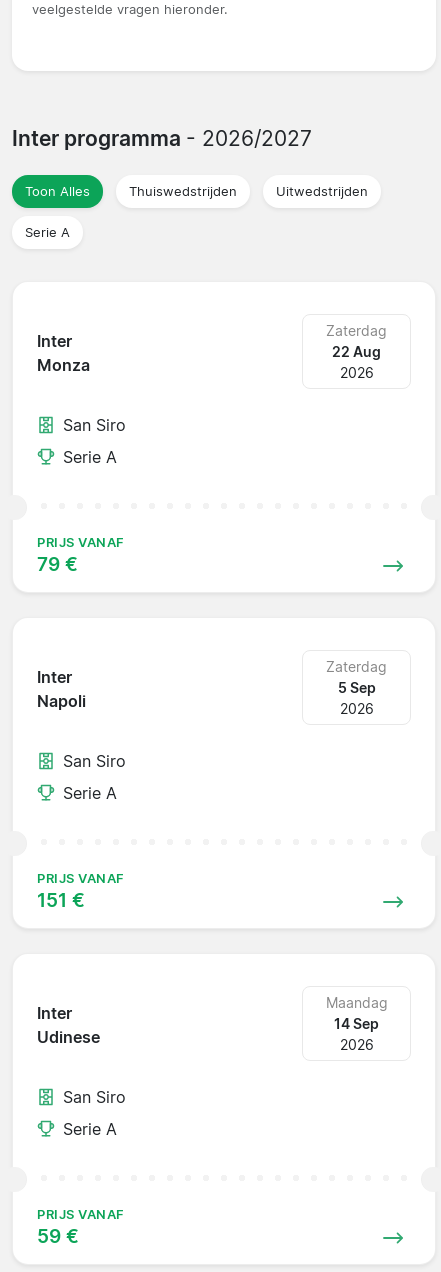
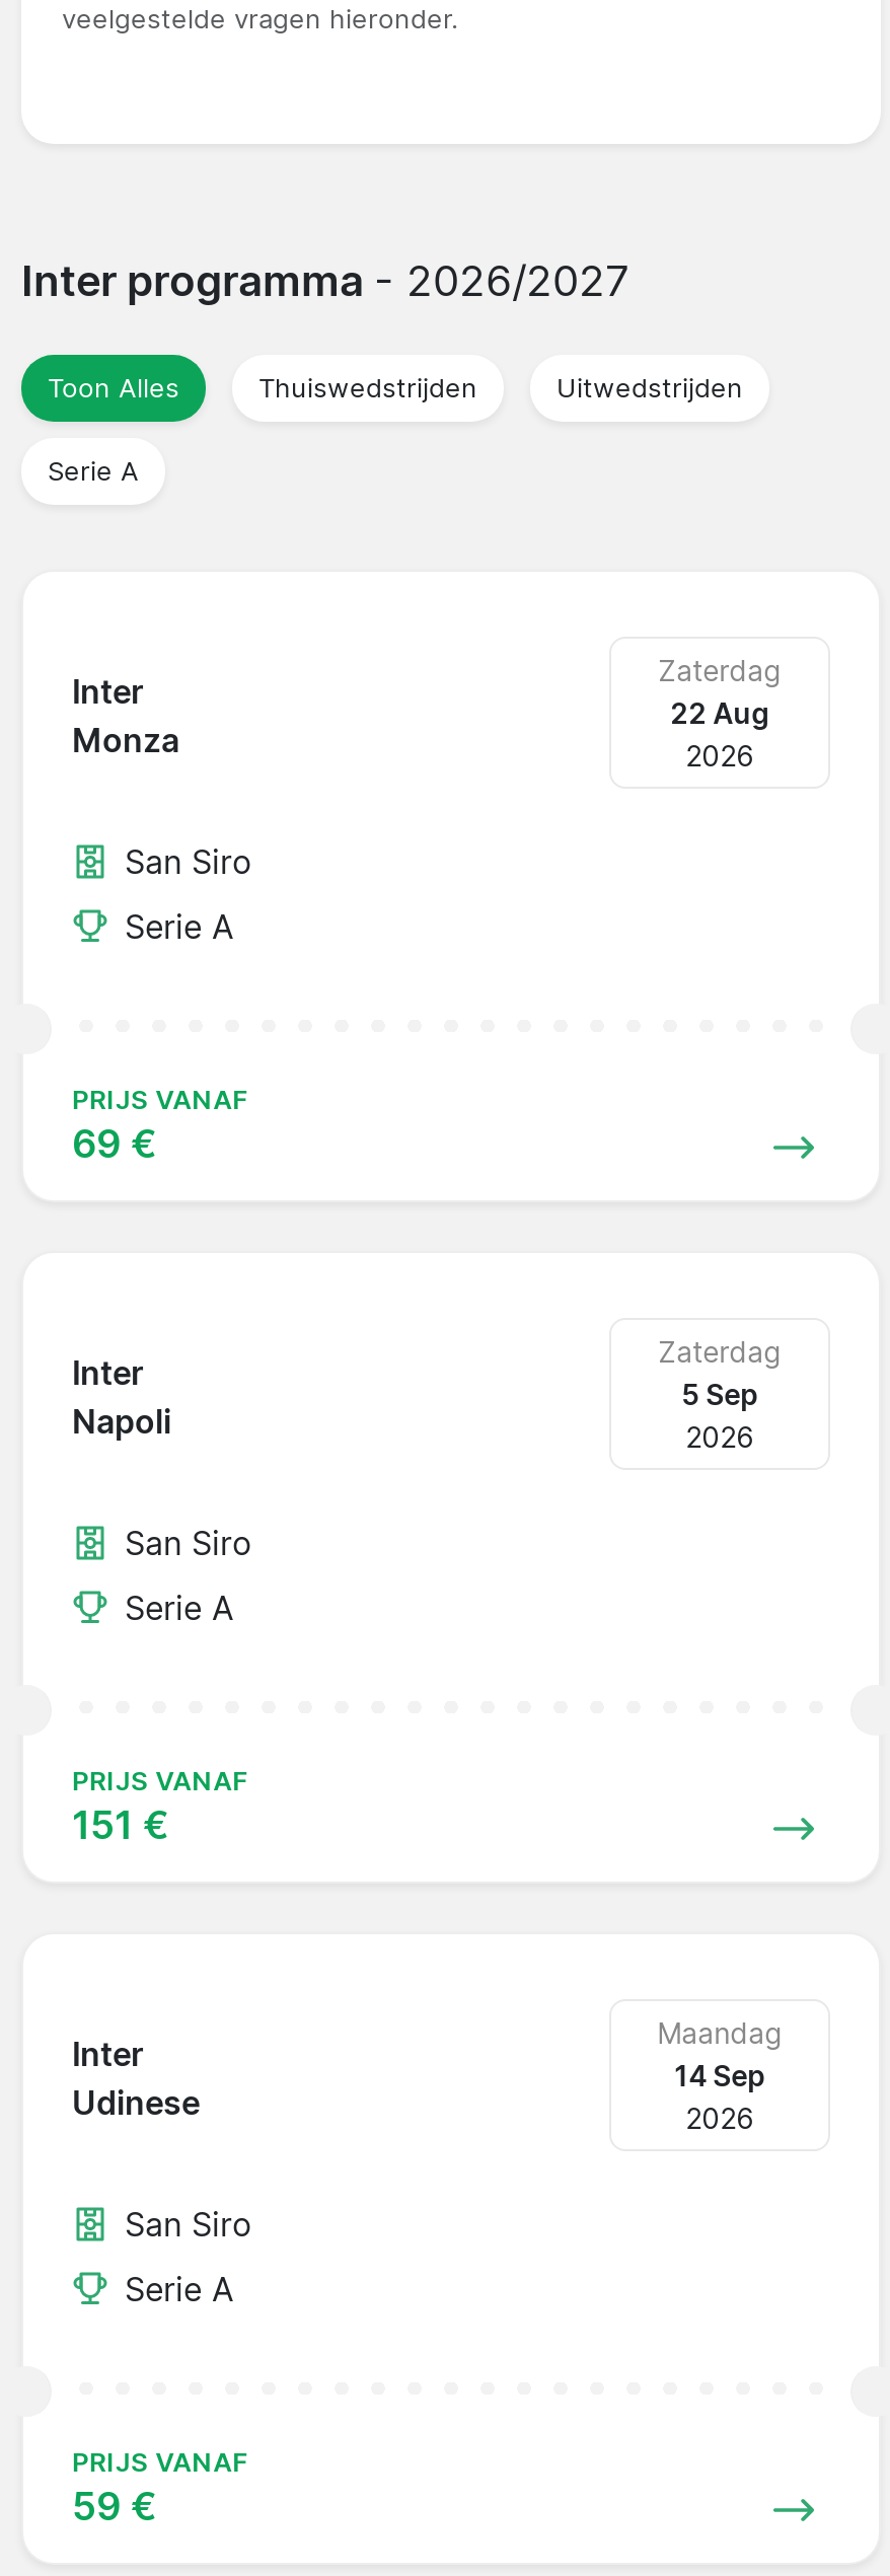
[37,552,78,576] 79 € -> [72,1118,157,1167] 69 €

